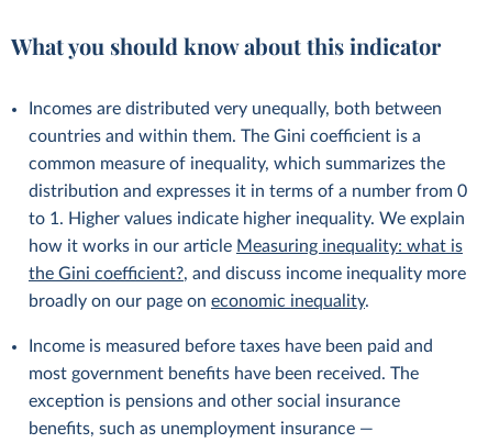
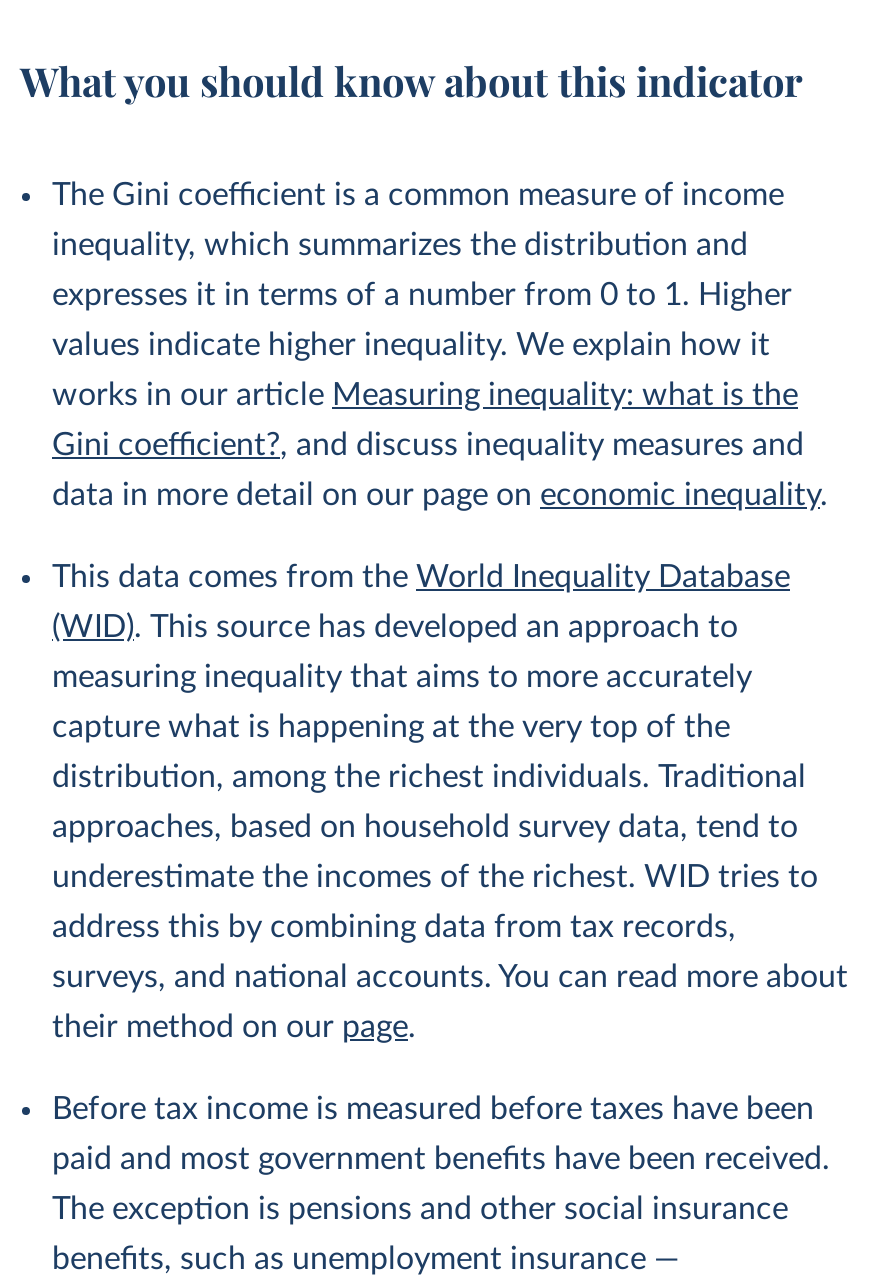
[29,100,467,410] Incomes are distributed very unequally, both between | countries and within them. The Gini coefficient is a | common measure of inequality, which summarizes the | distribution and expresses it in terms of a number from 0 | to 1. Higher values indicate higher inequality. We explain | how it works in our article Measuring inequality: what is | the Gini coefficient?, and discuss income inequality more | broadly on our page on economic inequality. | Income is measured before taxes have been paid and | most government benefits have been received. The | exception is pensions and other social insurance -> [52,179,848,1225] The Gini coefficient is a common measure of income | inequality, which summarizes the distribution and | expresses it in terms of a number from 0 to 1. Higher | values indicate higher inequality. We explain how it | works in our article Measuring inequality: what is the | Gini coefficient?, and discuss inequality measures and | data in more detail on our page on economic inequality. | This data comes from the World Inequality Database | (WID). This source has developed an approach to | measuring inequality that aims to more accurately | capture what is happening at the very top of the | distribution, among the richest individuals. Traditional | approaches, based on household survey data, tend to | underestimate the incomes of the richest. WID tries to | address this by combining data from tax records, | surveys, and national accounts. You can read more about | their method on our page. | Before tax income is measured before taxes have been | paid and most government benefits have been received. | The exception is pensions and other social insurance

